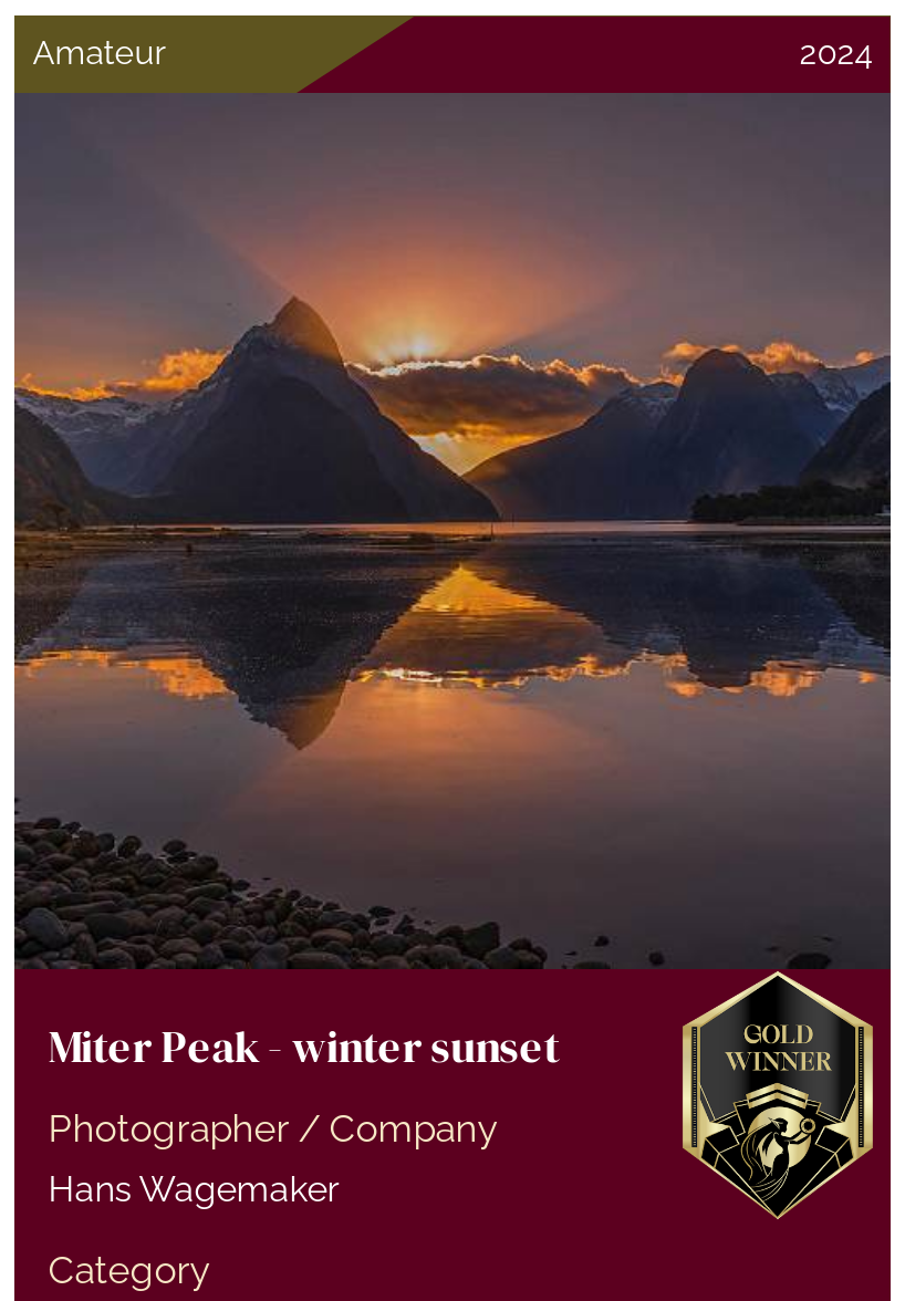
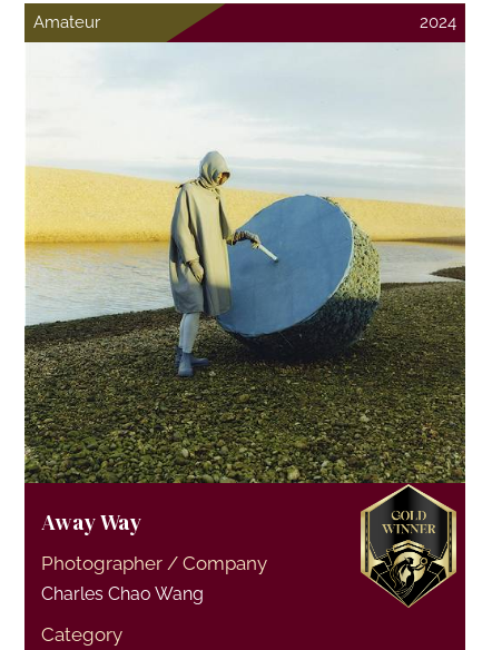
[12,93,893,1077] [image] | Miter Peak - winter sunset -> [23,41,466,537] [image] | Away Way
[48,1168,340,1210] Hans Wagemaker -> [41,583,204,604] Charles Chao Wang

